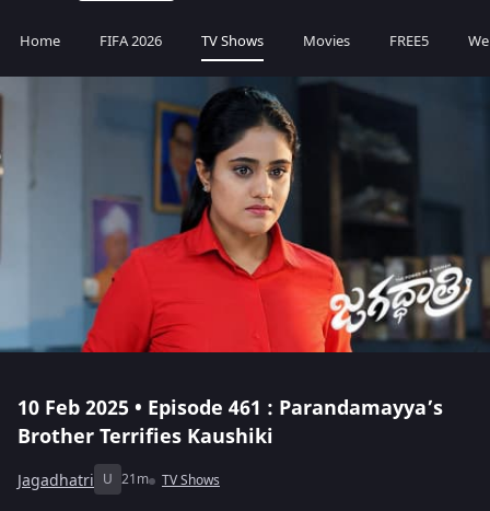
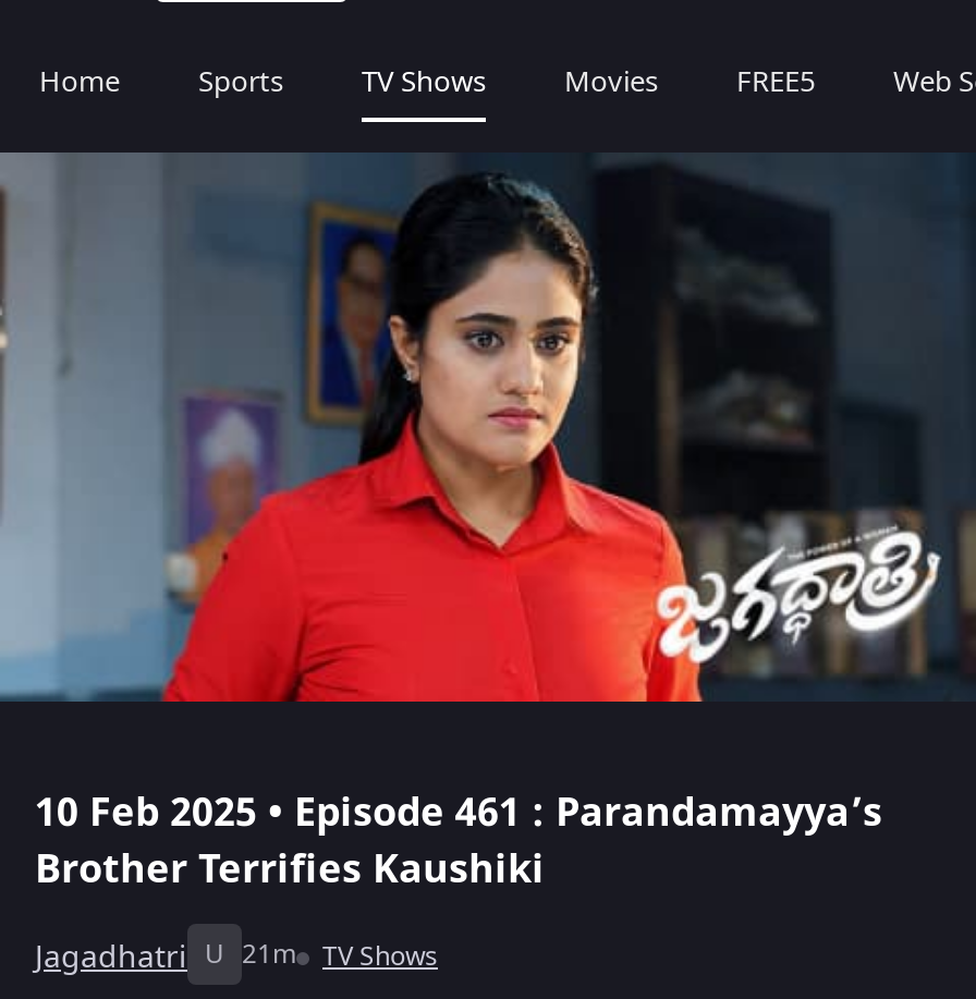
[100,31,162,51] FIFA 2026 -> [198,61,283,102] Sports

